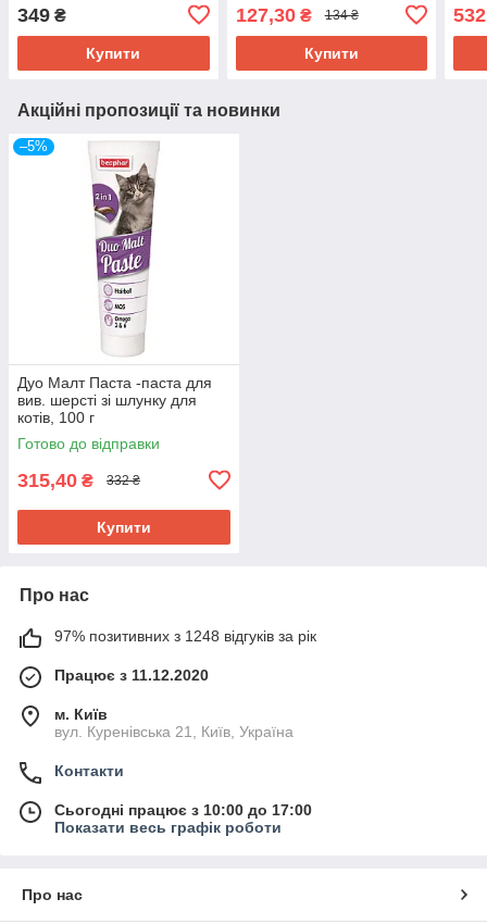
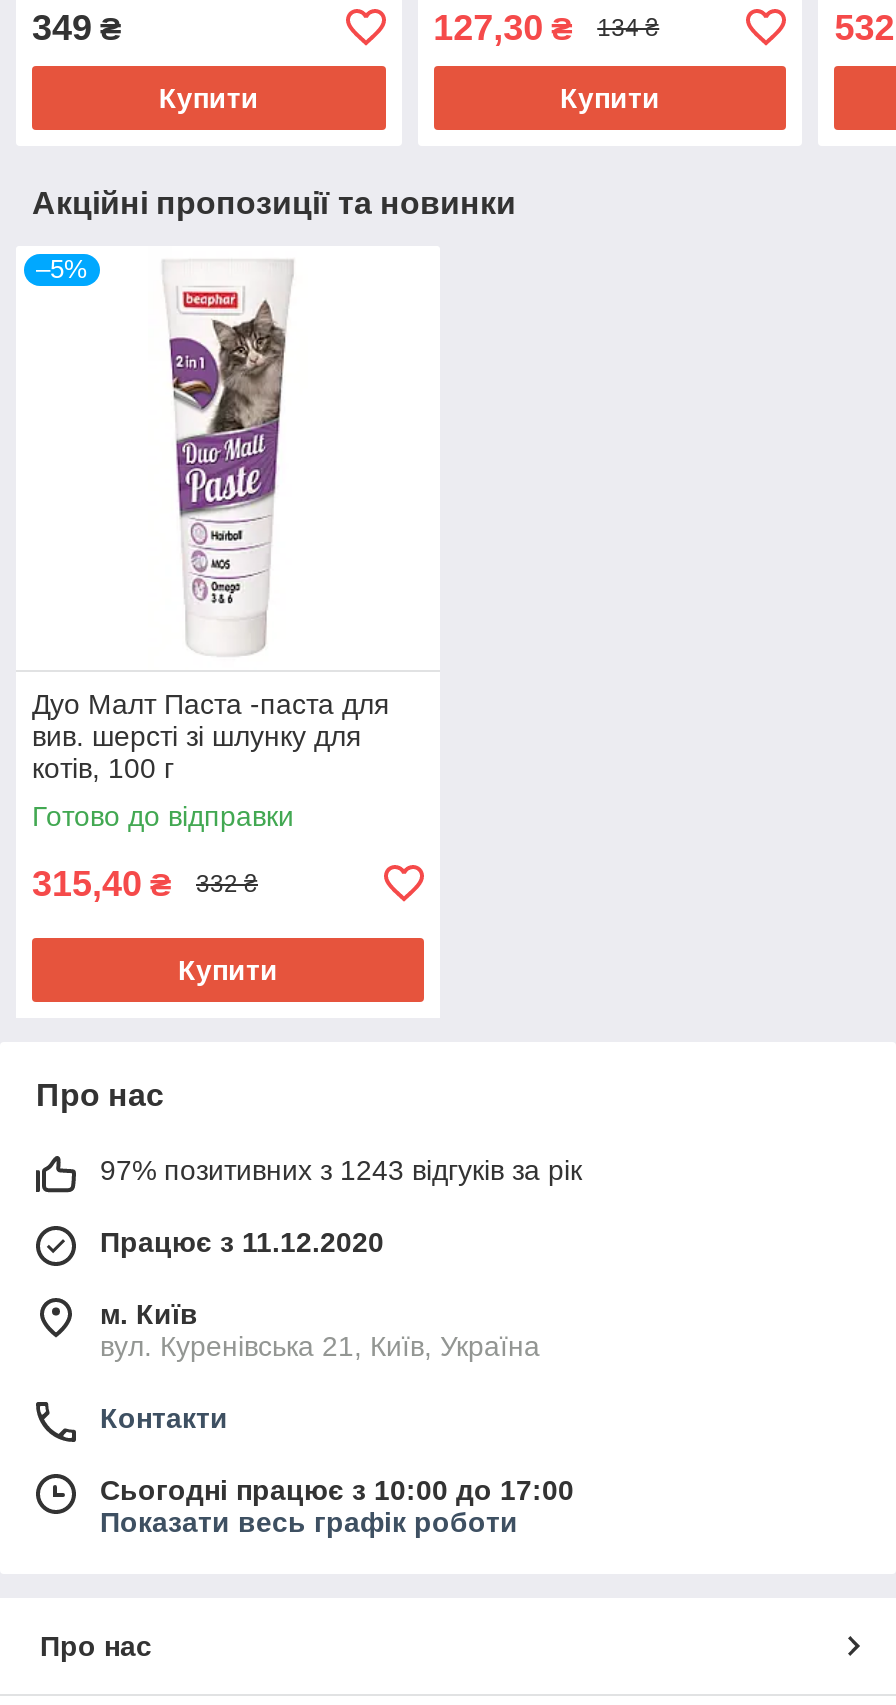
[54,627,316,644] 97% позитивних з 1248 відгуків за рік -> [100,1154,582,1186] 97% позитивних з 1243 відгуків за рік

